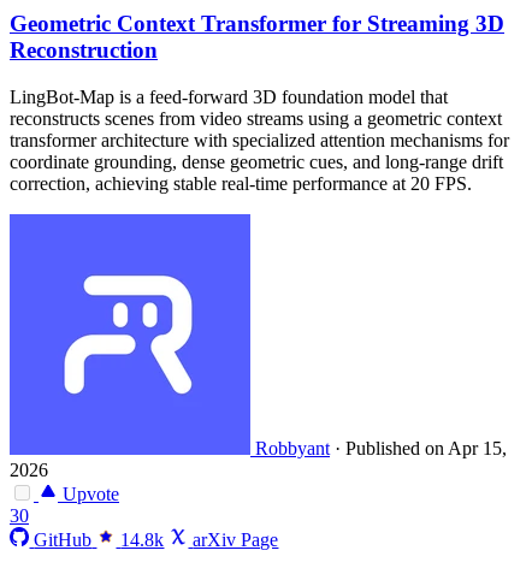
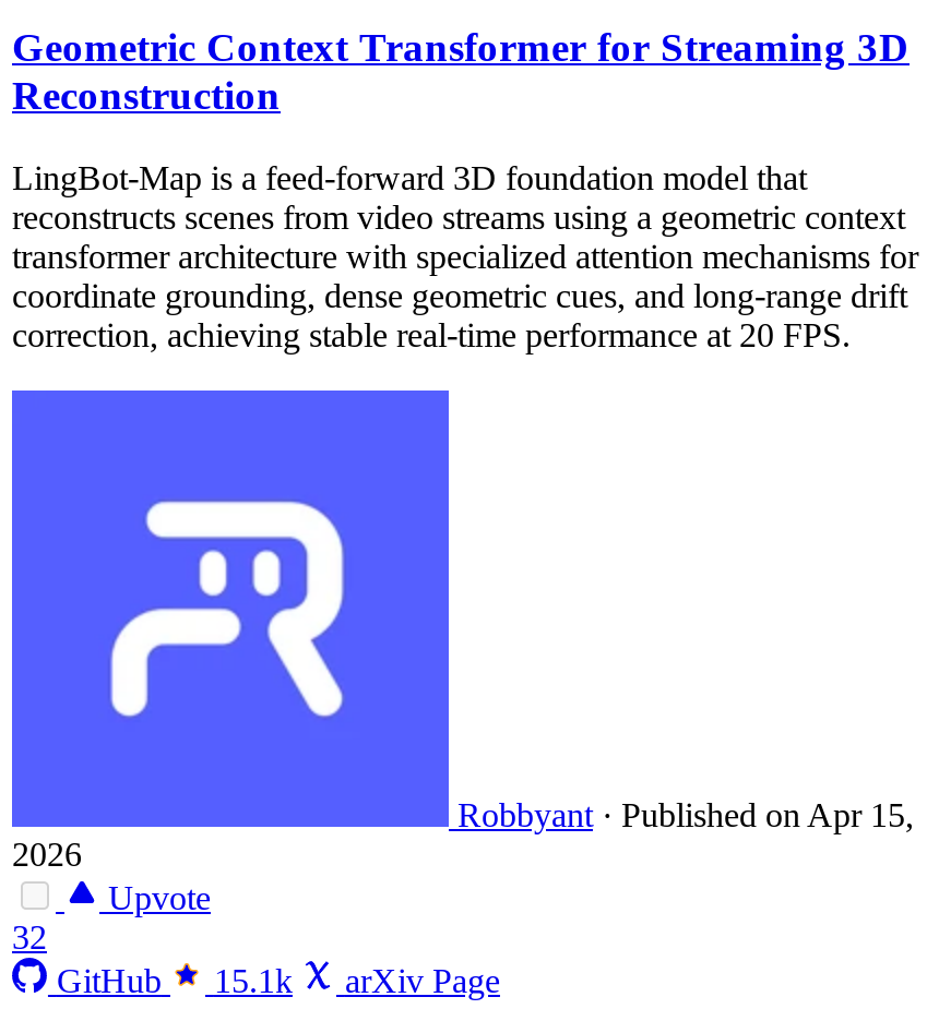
[10,505,29,525] 30 -> [12,920,47,957] 32
[34,529,279,549] GitHub 14.8k arXiv Page -> [57,963,500,1000] GitHub 15.1k arXiv Page

